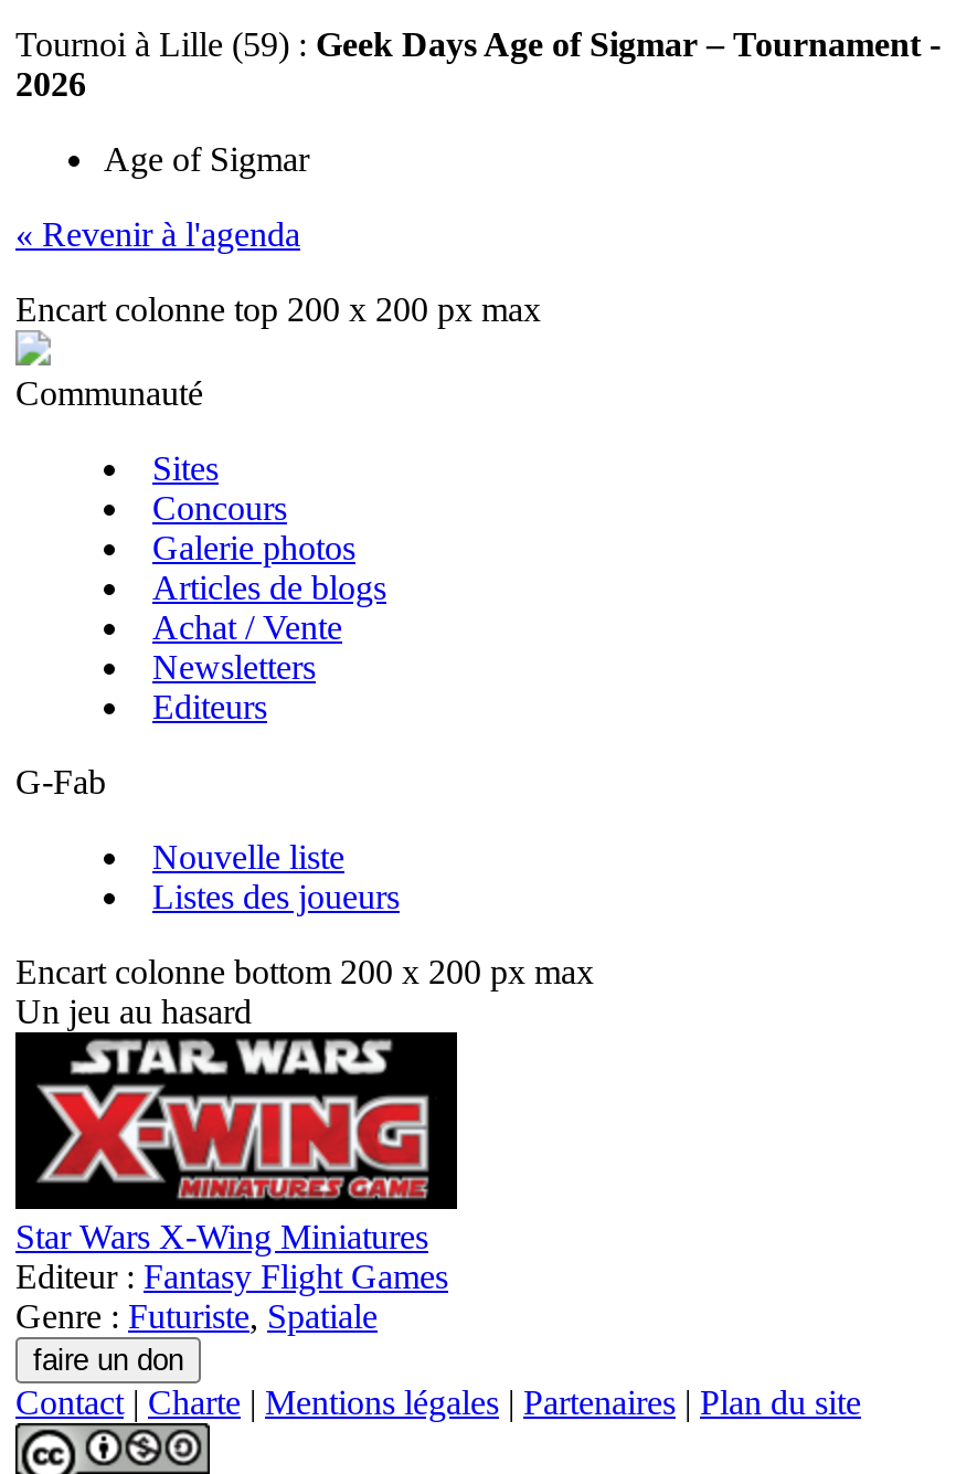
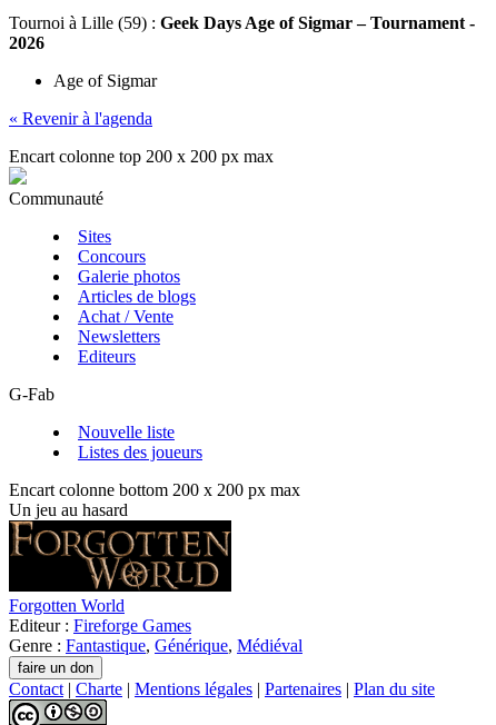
[15,1035,455,1334] [image] | Star Wars X-Wing Miniatures | Editeur : Fantasy Flight Games | Genre : Futuriste, Spatiale -> [9,522,302,655] [image] | Forgotten World | Editeur : Fireforge Games | Genre : Fantastique, Générique, Médiéval

